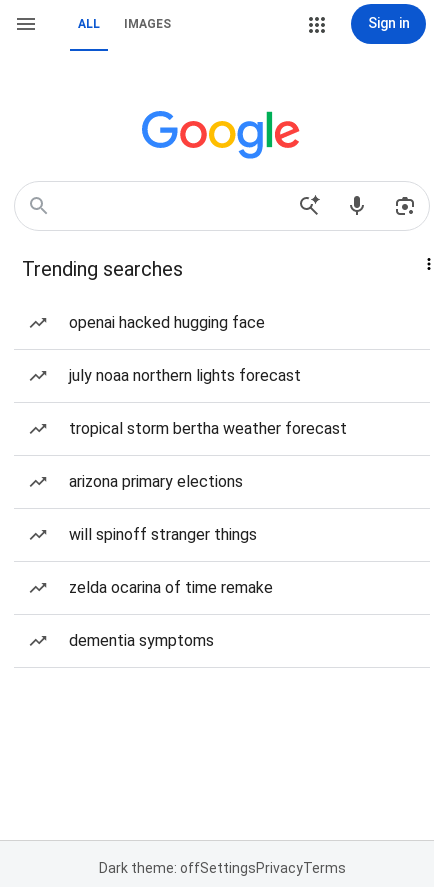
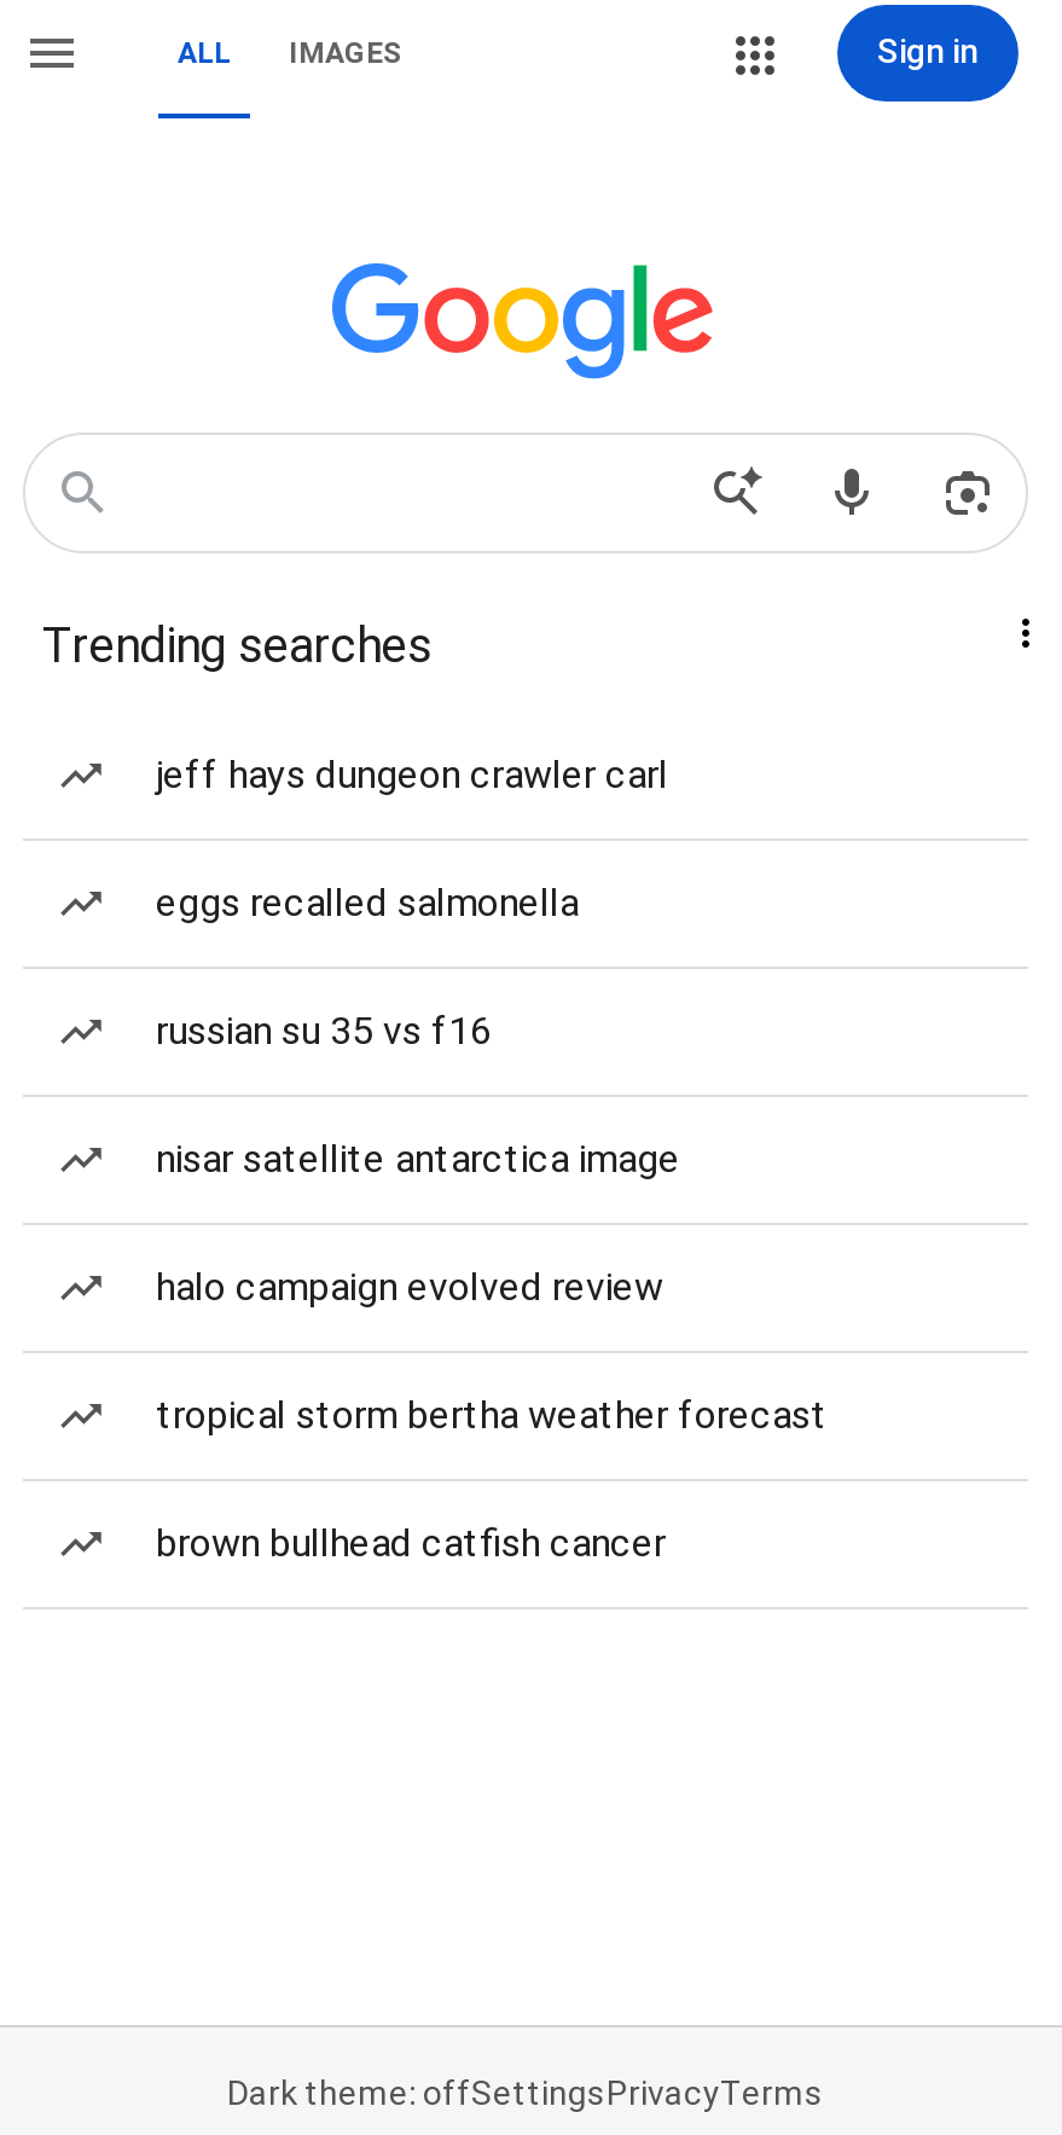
[69,313,301,385] openai hacked hugging face | july noaa northern lights forecast -> [156,752,680,1310] jeff hays dungeon crawler carl | eggs recalled salmonella | russian su 35 vs f16 | nisar satellite antarctica image | halo campaign evolved review
moved [69,419,347,438] -> [156,1392,828,1438]: tropical storm bertha weather forecast
[69,472,273,650] arizona primary elections | will spinoff stranger things | zelda ocarina of time remake | dementia symptoms -> [156,1520,666,1566] brown bullhead catfish cancer

